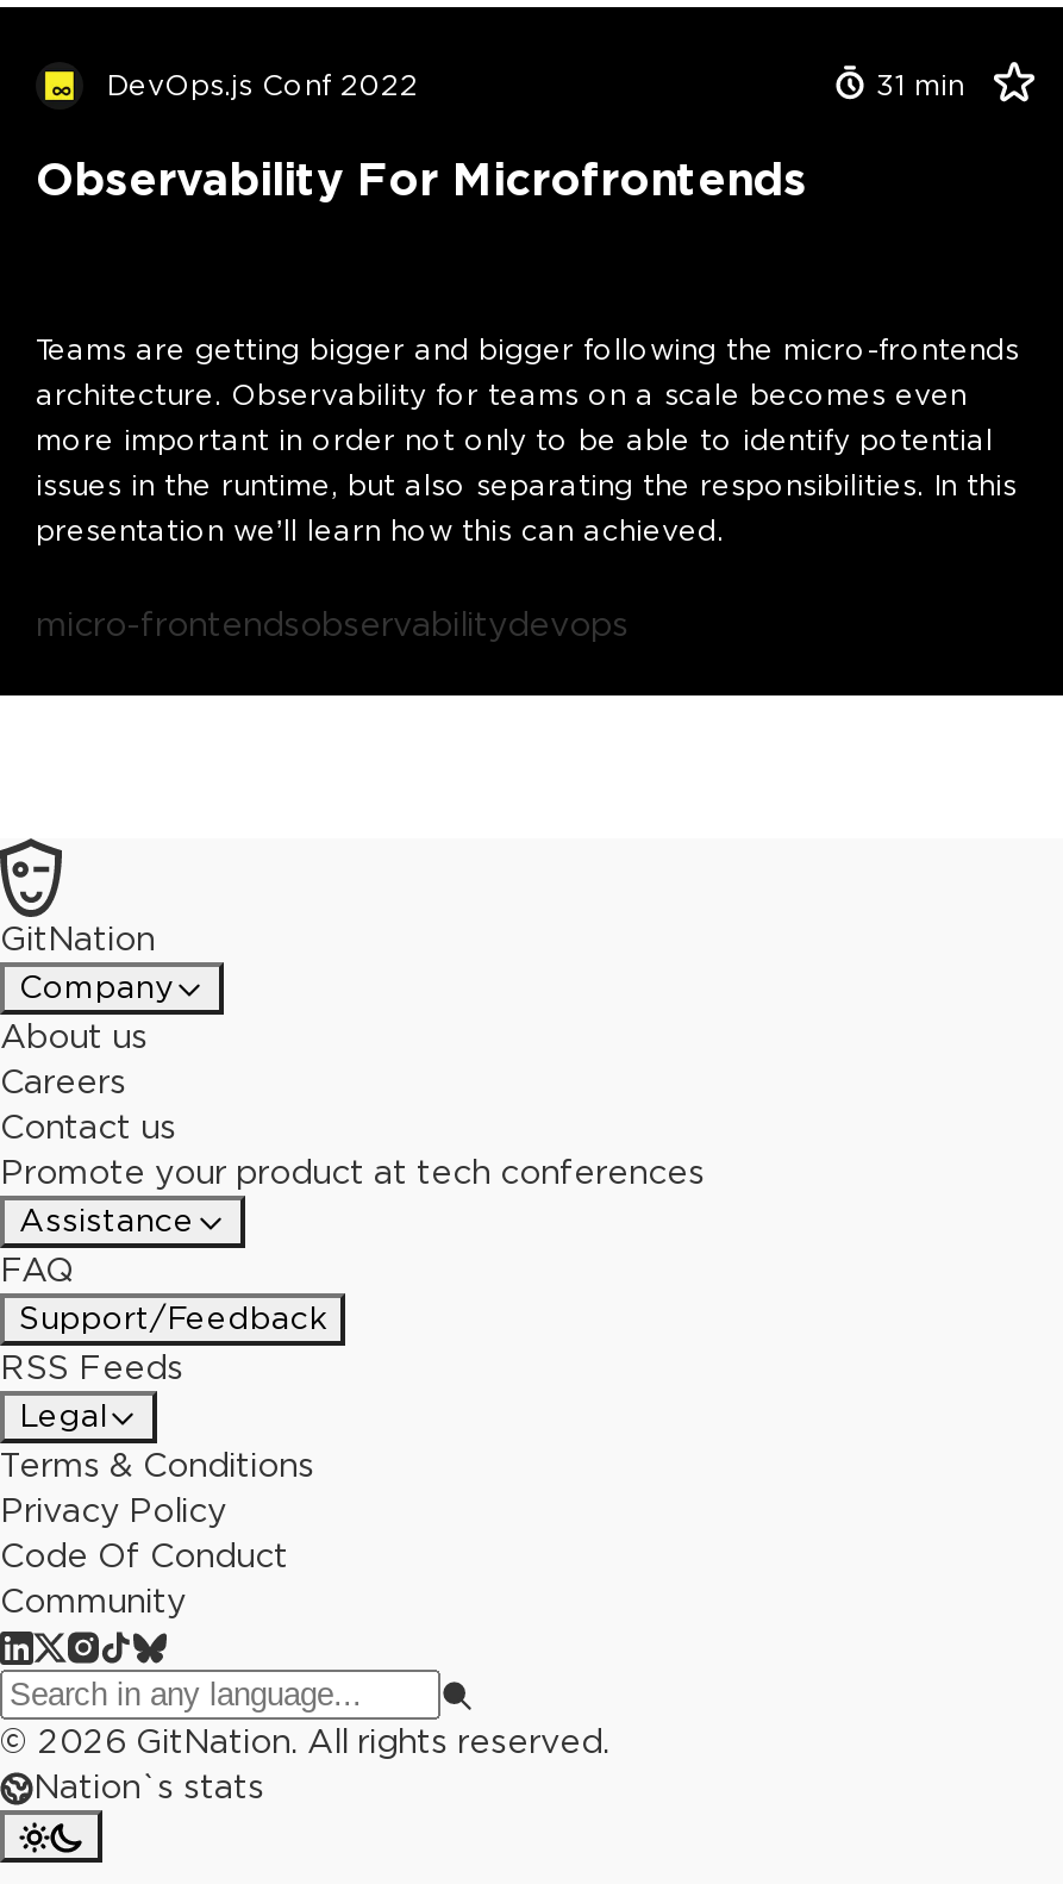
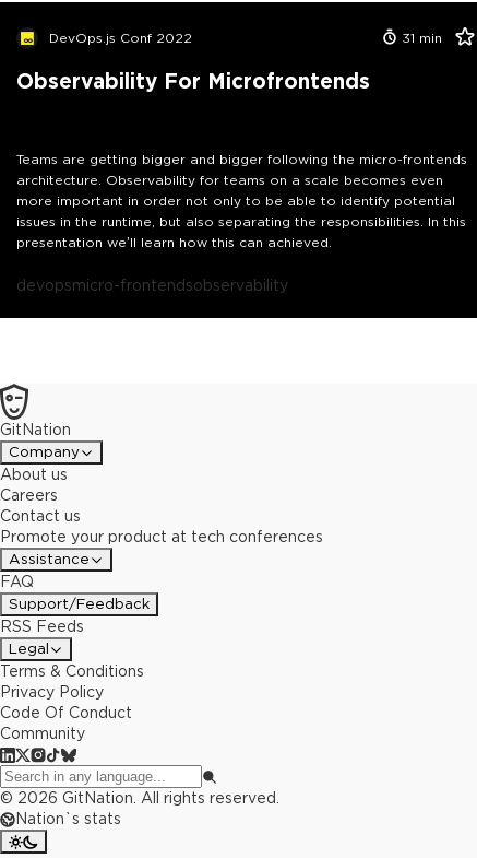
[36,605,629,643] micro-frontendsobservabilitydevops -> [16,277,288,294] devopsmicro-frontendsobservability

